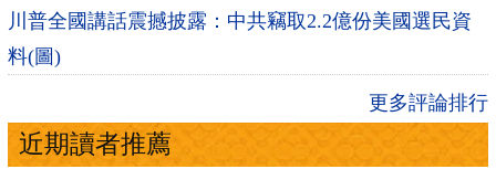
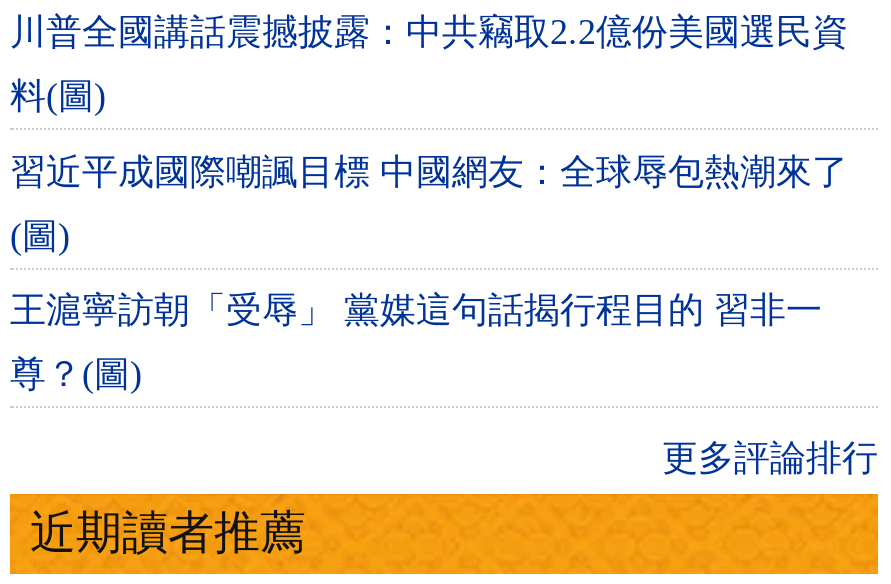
none -> [10,151,848,394] 習近平成國際嘲諷目標 中國網友：全球辱包熱潮來了 | (圖) | 王滬寧訪朝「受辱」 黨媒這句話揭行程目的 習非一 | 尊？(圖)

